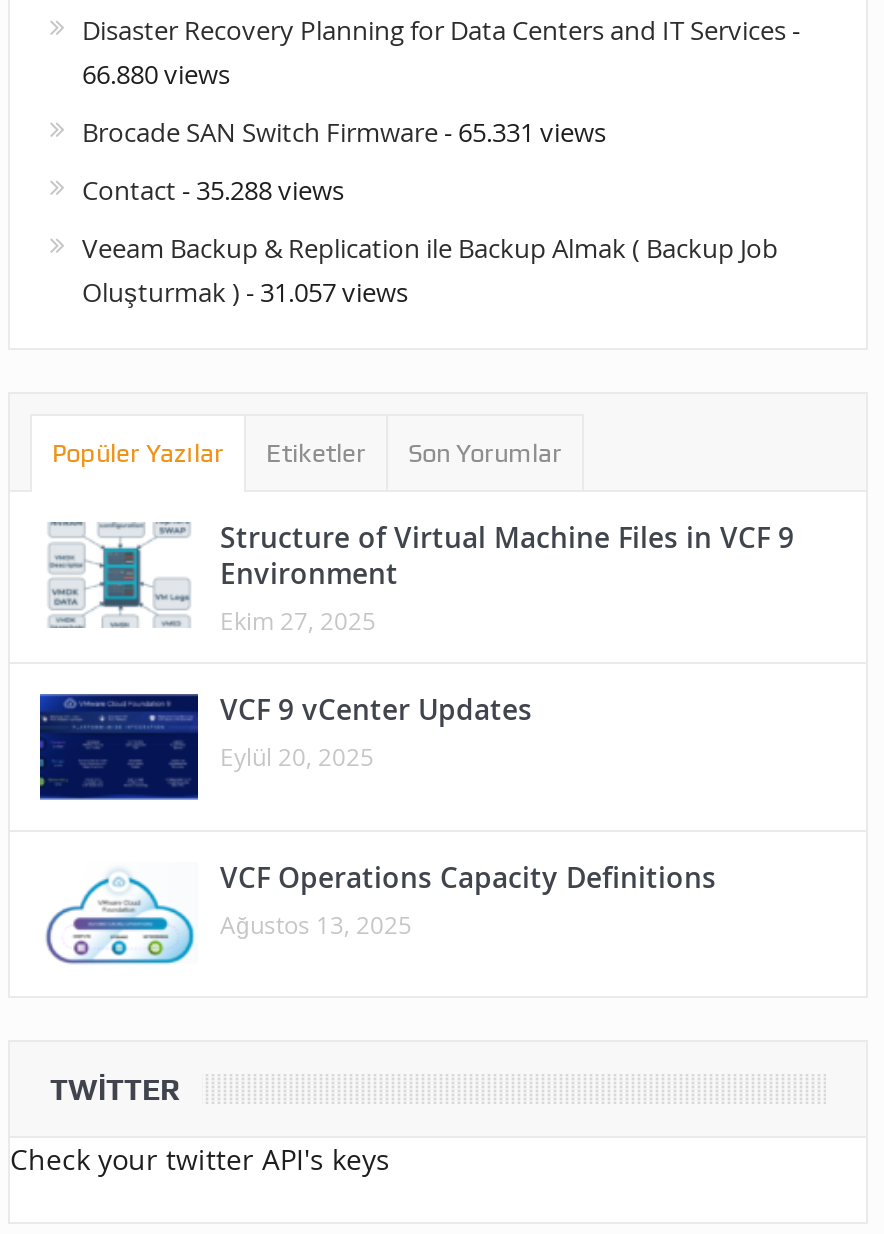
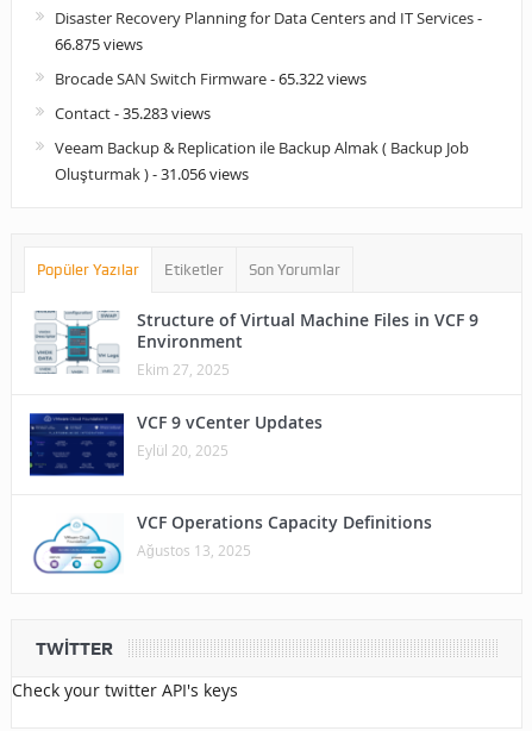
[82,56,230,92] 66.880 views -> [55,33,143,55] 66.875 views
[82,114,606,150] Brocade SAN Switch Firmware - 65.331 views -> [55,68,367,89] Brocade SAN Switch Firmware - 65.322 views
[82,172,344,208] Contact - 35.288 views -> [55,102,211,124] Contact - 35.283 views
[82,274,408,310] Oluşturmak ) - 31.057 views -> [55,163,249,185] Oluşturmak ) - 31.056 views

